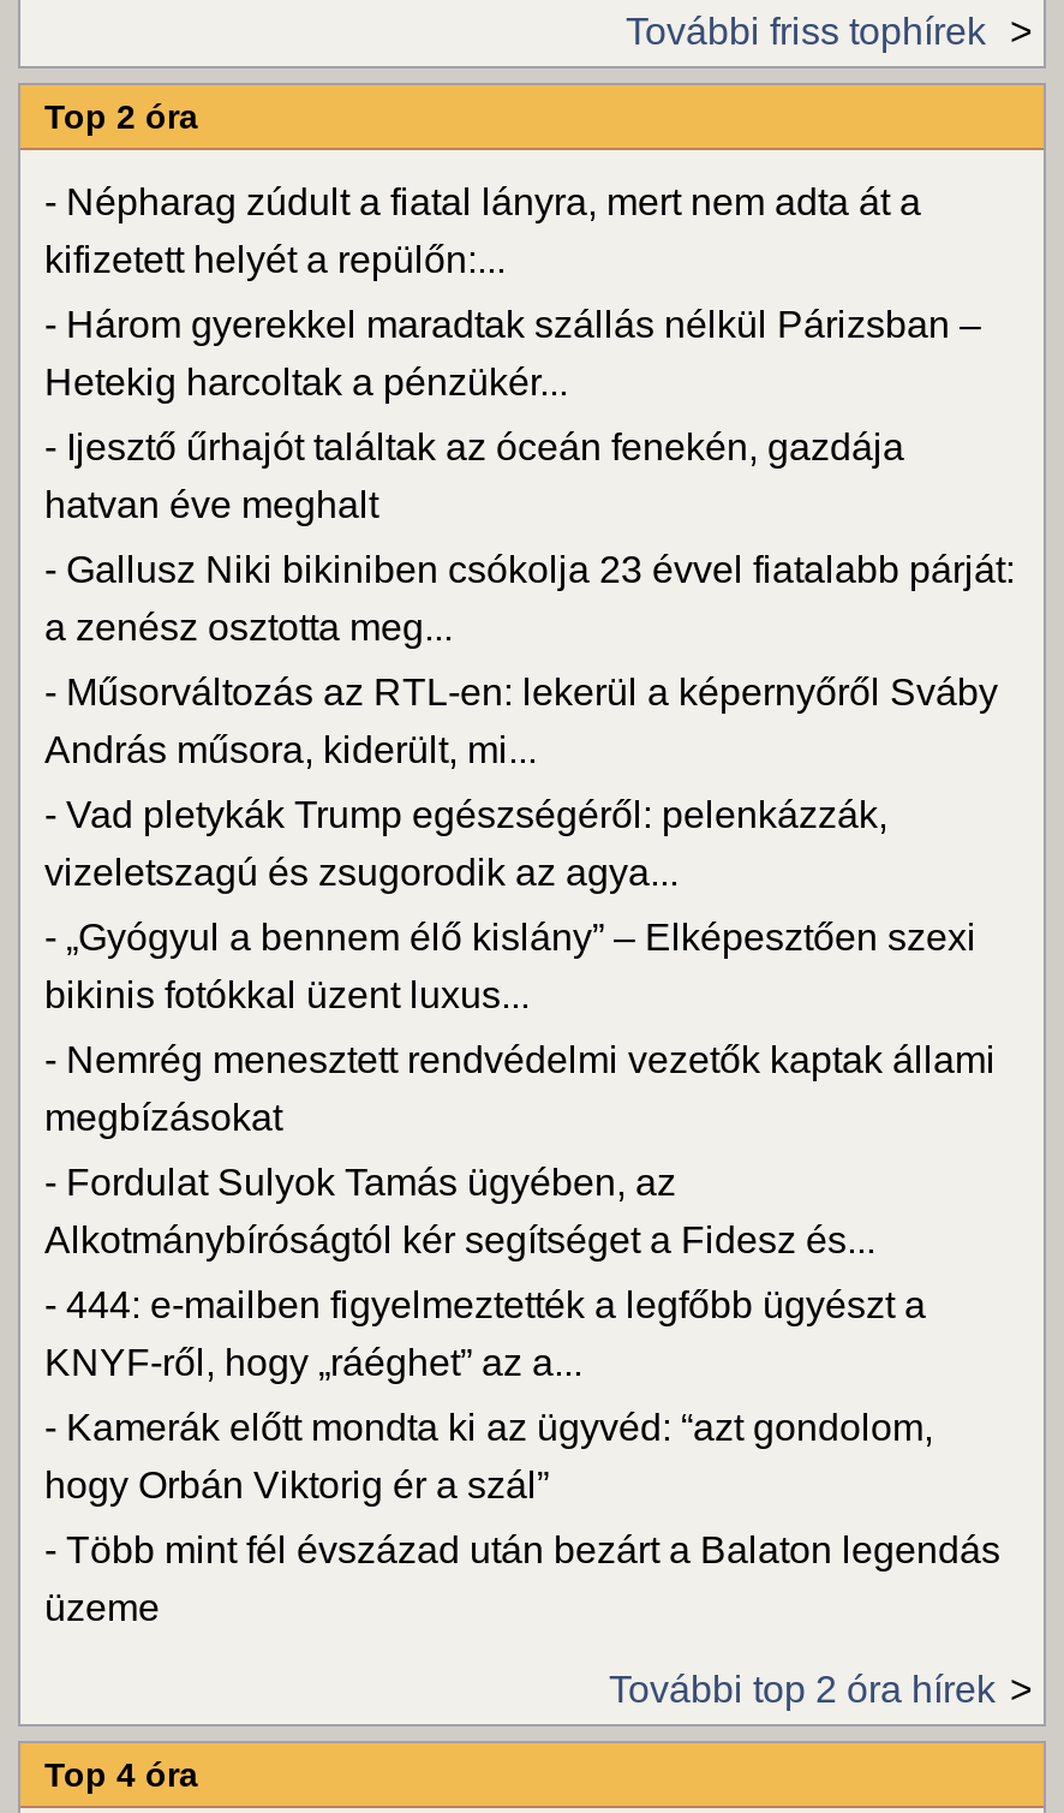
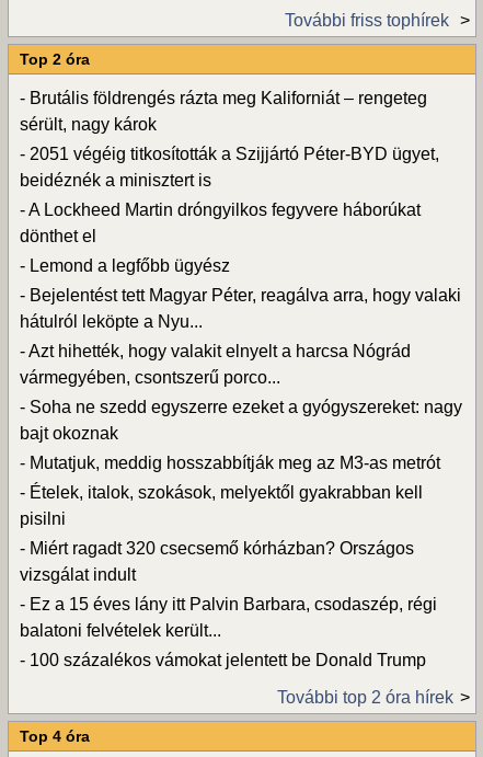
[44,181,921,280] - Népharag zúdult a fiatal lányra, mert nem adta át a | kifizetett helyét a repülőn:... -> [20,89,427,134] - Brutális földrengés rázta meg Kaliforniát – rengeteg | sérült, nagy károk
[44,304,981,402] - Három gyerekkel maradtak szállás nélkül Párizsban – | Hetekig harcoltak a pénzükér... -> [20,145,439,190] - 2051 végéig titkosították a Szijjártó Péter-BYD ügyet, | beidéznék a minisztert is
[44,427,904,525] - Ijesztő űrhajót találtak az óceán fenekén, gazdája | hatvan éve meghalt -> [20,200,421,245] - A Lockheed Martin dróngyilkos fegyvere háborúkat | dönthet el
[44,549,1015,648] - Gallusz Niki bikiniben csókolja 23 évvel fiatalabb párját: | a zenész osztotta meg... -> [20,256,230,275] - Lemond a legfőbb ügyész
[44,672,998,770] - Műsorváltozás az RTL-en: lekerül a képernyőről Sváby | András műsora, kiderült, mi... -> [20,286,461,331] - Bejelentést tett Magyar Péter, reagálva arra, hogy valaki | hátulról leköpte a Nyu...
[44,794,887,893] - Vad pletykák Trump egészségéről: pelenkázzák, | vizeletszagú és zsugorodik az agya... -> [20,342,411,387] - Azt hihették, hogy valakit elnyelt a harcsa Nógrád | vármegyében, csontszerű porco...
[44,917,976,1015] - „Gyógyul a bennem élő kislány” – Elképesztően szexi | bikinis fotókkal üzent luxus... -> [20,398,462,443] - Soha ne szedd egyszerre ezeket a gyógyszereket: nagy | bajt okoznak
[44,1039,996,1138] - Nemrég menesztett rendvédelmi vezetők kaptak állami | megbízásokat -> [20,454,440,472] - Mutatjuk, meddig hosszabbítják meg az M3-as metrót
[44,1162,875,1260] - Fordulat Sulyok Tamás ügyében, az | Alkotmánybíróságtól kér segítséget a Fidesz és... -> [20,483,423,528] - Ételek, italok, szokások, melyektől gyakrabban kell | pisilni
[44,1284,926,1383] - 444: e-mailben figyelmeztették a legfőbb ügyészt a | KNYF-ről, hogy „ráéghet” az a... -> [20,539,414,584] - Miért ragadt 320 csecsemő kórházban? Országos | vizsgálat indult
[44,1407,933,1505] - Kamerák előtt mondta ki az ügyvéd: “azt gondolom, | hogy Orbán Viktorig ér a szál” -> [20,595,437,640] - Ez a 15 éves lány itt Palvin Barbara, csodaszép, régi | balatoni felvételek került...
[44,1529,1000,1628] - Több mint fél évszázad után bezárt a Balaton legendás | üzeme -> [20,651,426,669] - 100 százalékos vámokat jelentett be Donald Trump

